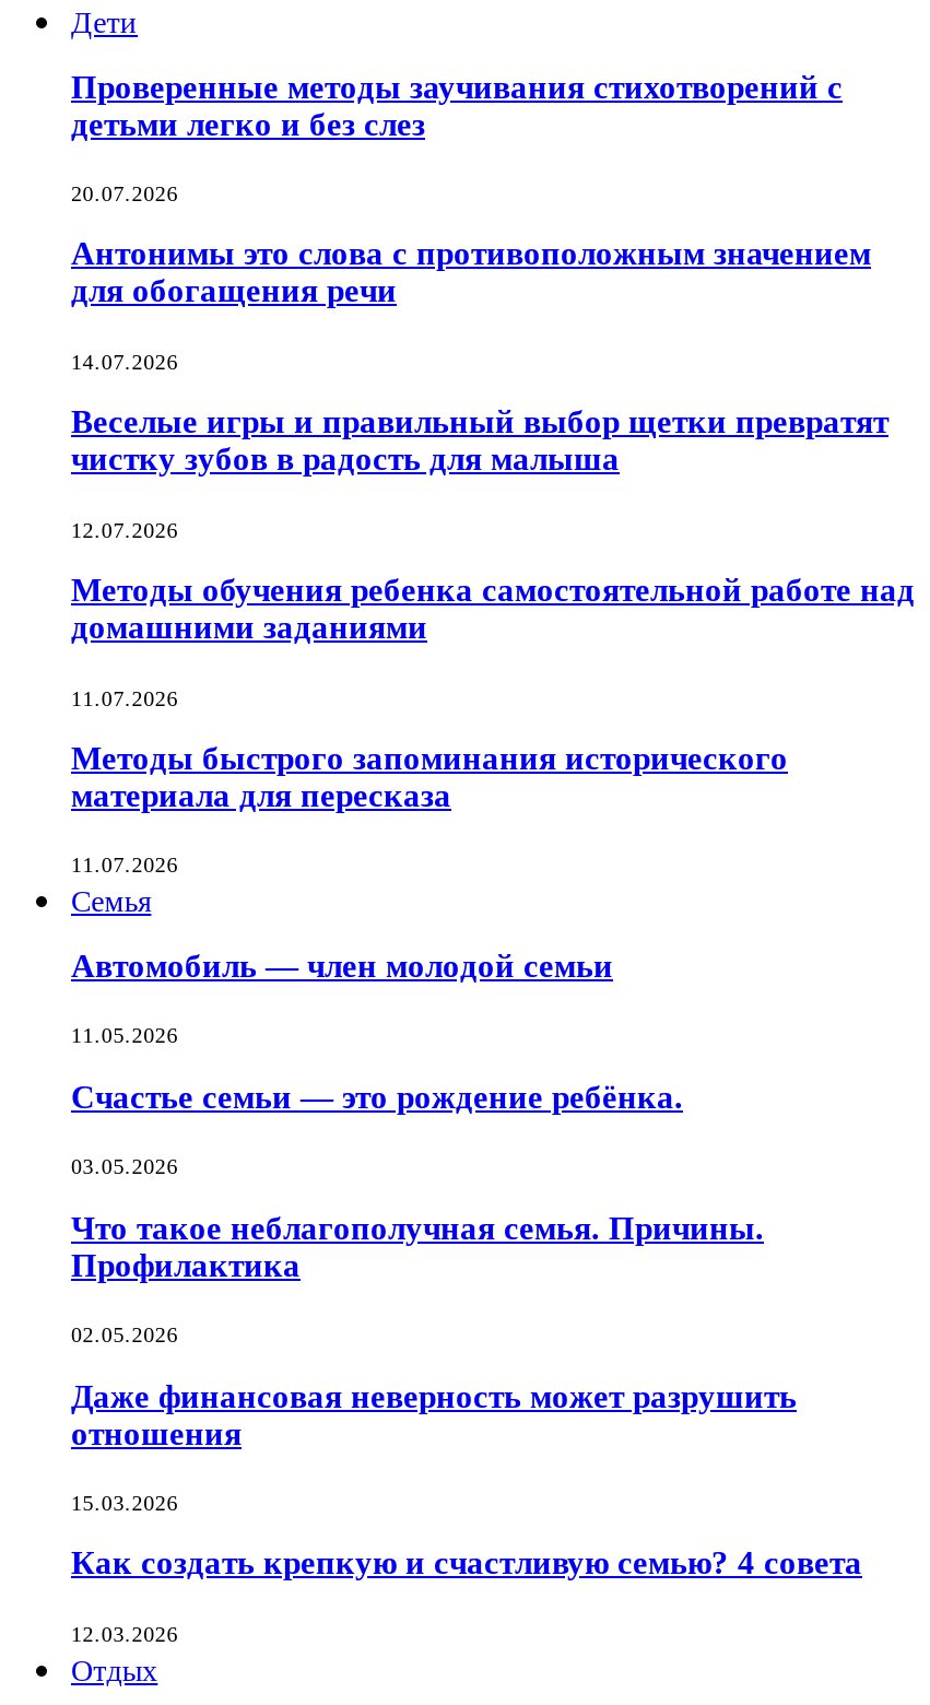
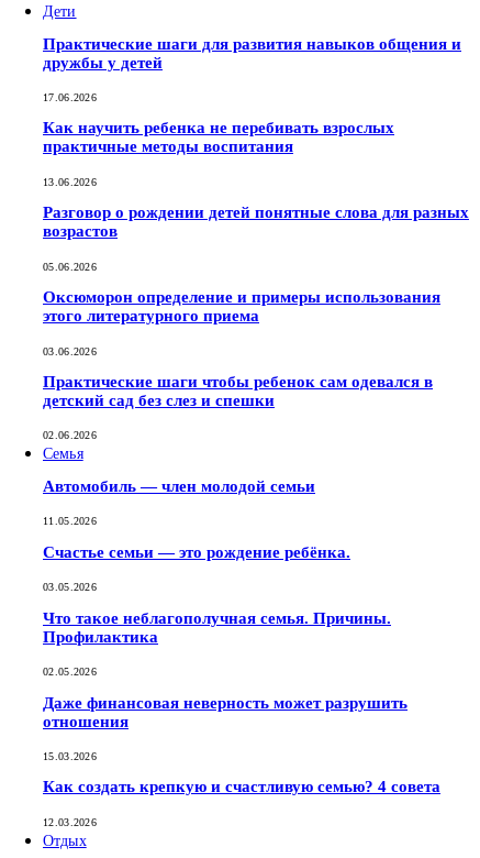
[71,69,843,141] Проверенные методы заучивания стихотворений с | детьми легко и без слез -> [43,35,461,71] Практические шаги для развития навыков общения и | дружбы у детей
[71,181,178,205] 20.07.2026 -> [43,91,97,103] 17.06.2026
[71,237,871,309] Антонимы это слова с противоположным значением | для обогащения речи -> [43,119,394,156] Как научить ребенка не перебивать взрослых | практичные методы воспитания
[71,349,178,373] 14.07.2026 -> [43,176,97,188] 13.06.2026
[71,405,888,477] Веселые игры и правильный выбор щетки превратят | чистку зубов в радость для малыша -> [43,204,469,240] Разговор о рождении детей понятные слова для разных | возрастов
[71,517,178,541] 12.07.2026 -> [43,260,97,272] 05.06.2026
[71,573,915,645] Методы обучения ребенка самостоятельной работе над | домашними заданиями -> [43,288,440,325] Оксюморон определение и примеры использования | этого литературного приема
[71,685,178,710] 11.07.2026 -> [43,345,97,357] 03.06.2026
[71,741,788,813] Методы быстрого запоминания исторического | материала для пересказа -> [43,373,433,409] Практические шаги чтобы ребенок сам одевался в | детский сад без слез и спешки
[71,854,178,878] 11.07.2026 -> [43,430,97,442] 02.06.2026

